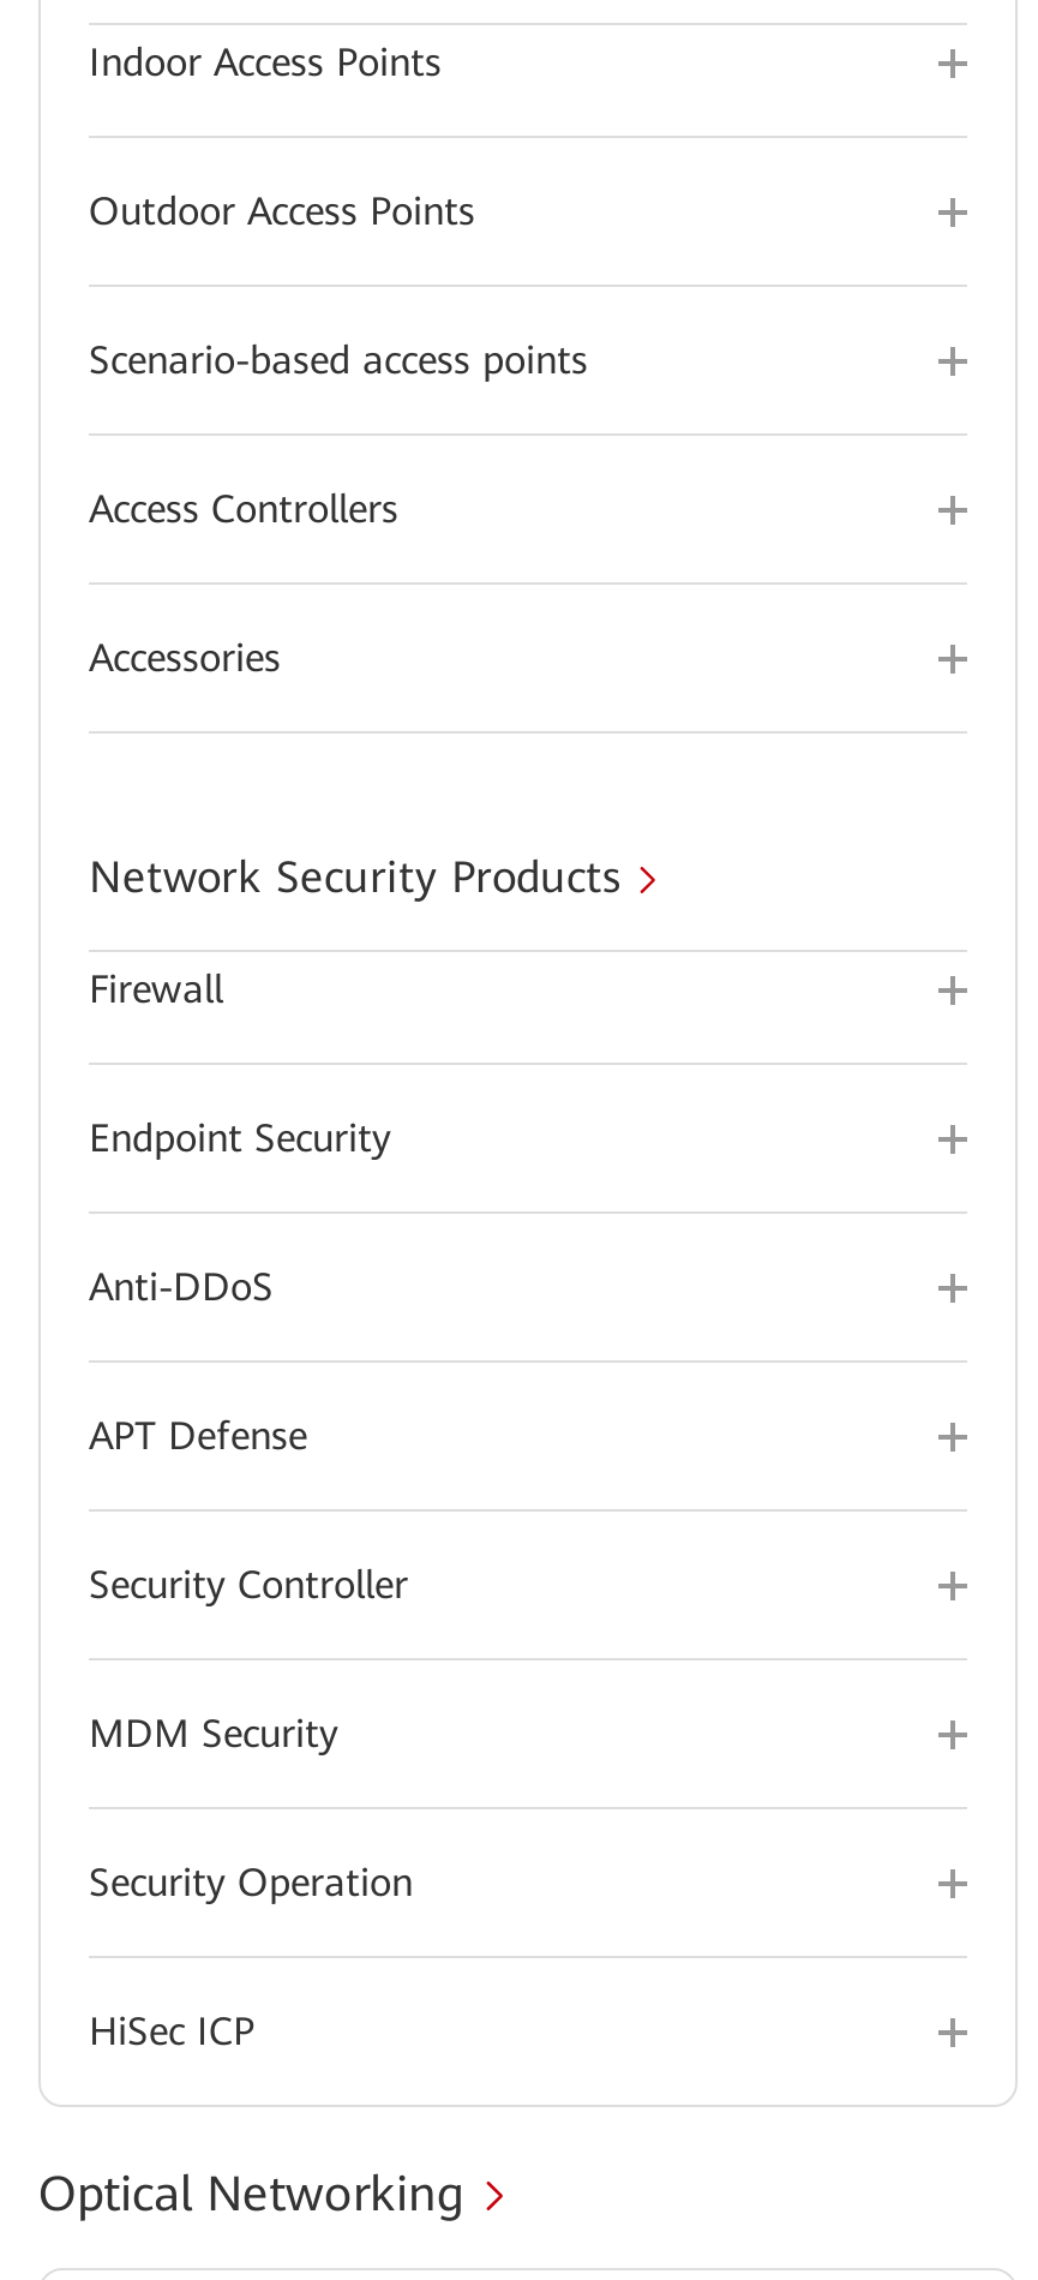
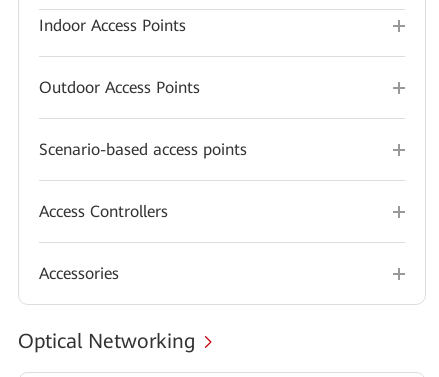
[89,851,622,2054] Network Security Products | Firewall | Endpoint Security | Anti-DDoS | APT Defense | Security Controller | MDM Security | Security Operation | HiSec ICP -> none

